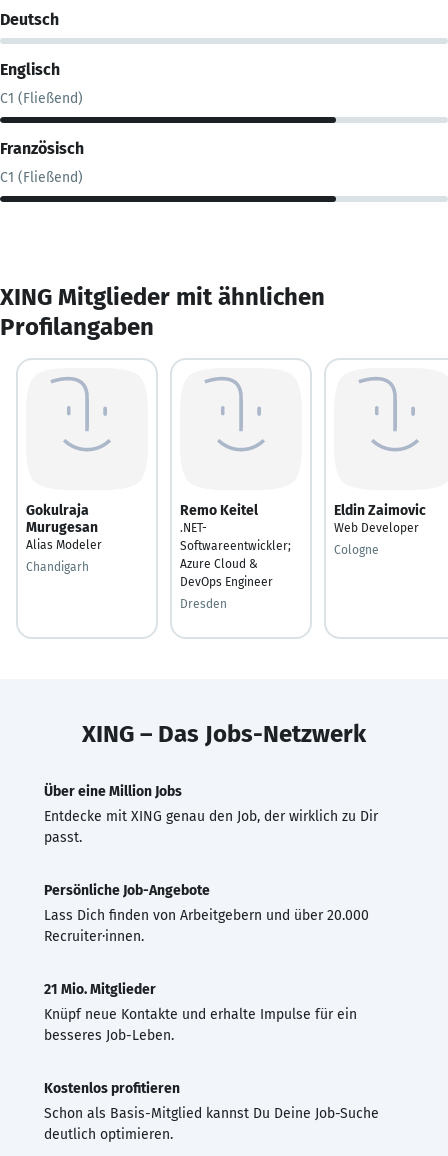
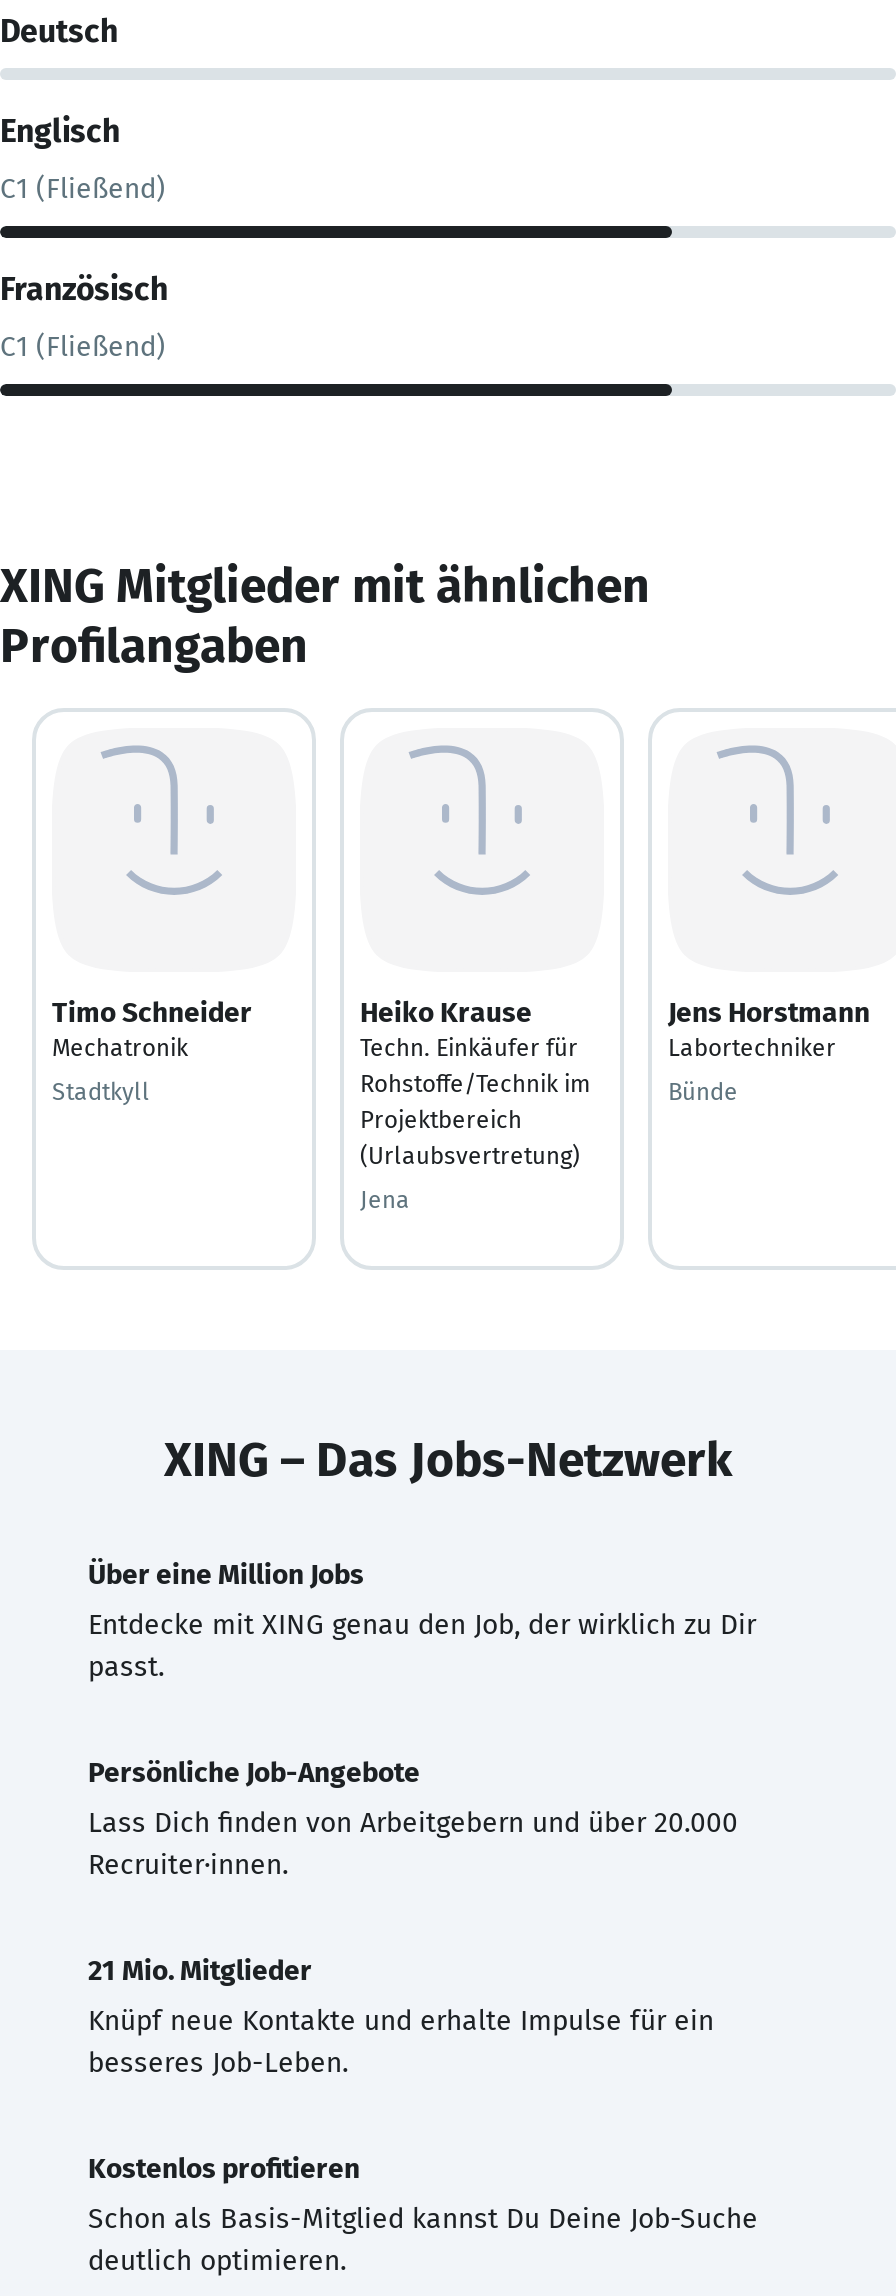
[26,501,102,551] Gokulraja | Murugesan | Alias Modeler -> [52,995,252,1061] Timo Schneider | Mechatronik
[180,501,291,588] Remo Keitel | .NET- | Softwareentwickler; | Azure Cloud & | DevOps Engineer -> [360,995,590,1169] Heiko Krause | Techn. Einkäufer für | Rohstoffe/Technik im | Projektbereich | (Urlaubsvertretung)
[334,501,426,534] Eldin Zaimovic | Web Developer -> [668,995,870,1061] Jens Horstmann | Labortechniker
[334,542,379,556] Cologne -> [668,1077,738,1105] Bünde
[26,559,89,573] Chandigarh -> [52,1077,150,1105] Stadtkyll
[180,596,227,610] Dresden -> [360,1185,410,1213] Jena

